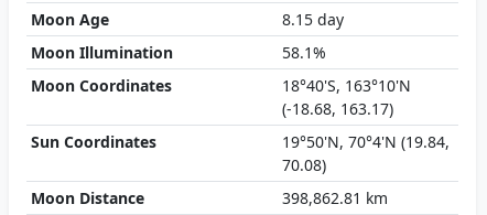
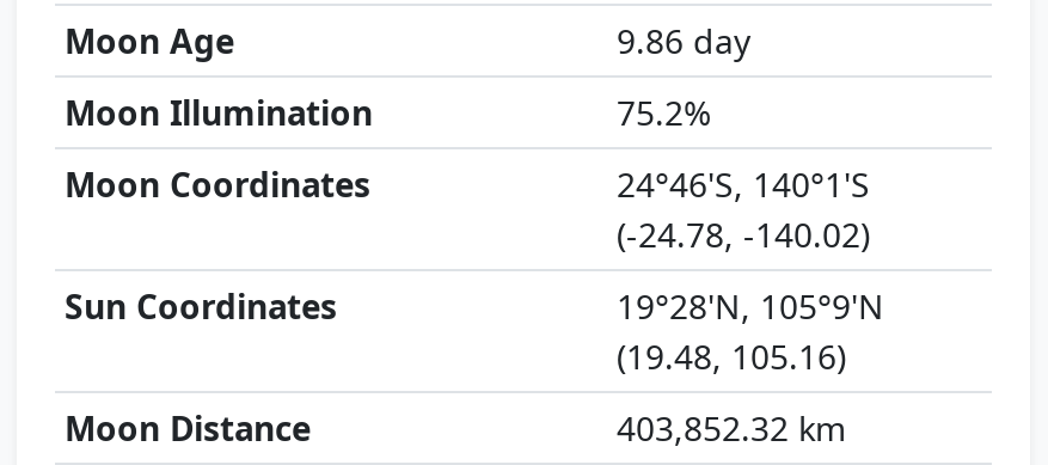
[282,9,344,30] 8.15 day -> [617,18,750,63] 9.86 day
[282,42,326,63] 58.1% -> [617,90,712,135] 75.2%
[282,75,411,119] 18°40'S, 163°10'N | (-18.68, 163.17) -> [617,161,870,257] 24°46'S, 140°1'S | (-24.78, -140.02)
[282,131,450,175] 19°50'N, 70°4'N (19.84, | 70.08) -> [617,283,884,379] 19°28'N, 105°9'N | (19.48, 105.16)
[282,187,388,208] 398,862.81 km -> [617,405,846,451] 403,852.32 km

